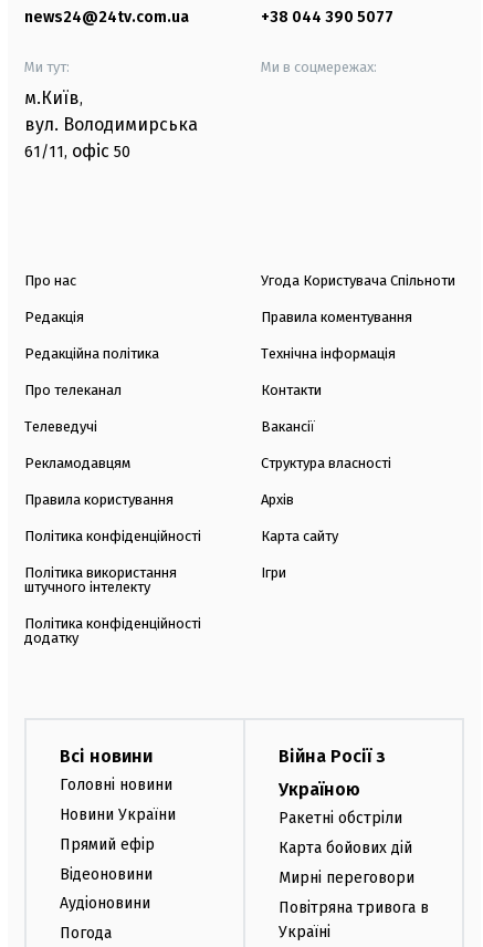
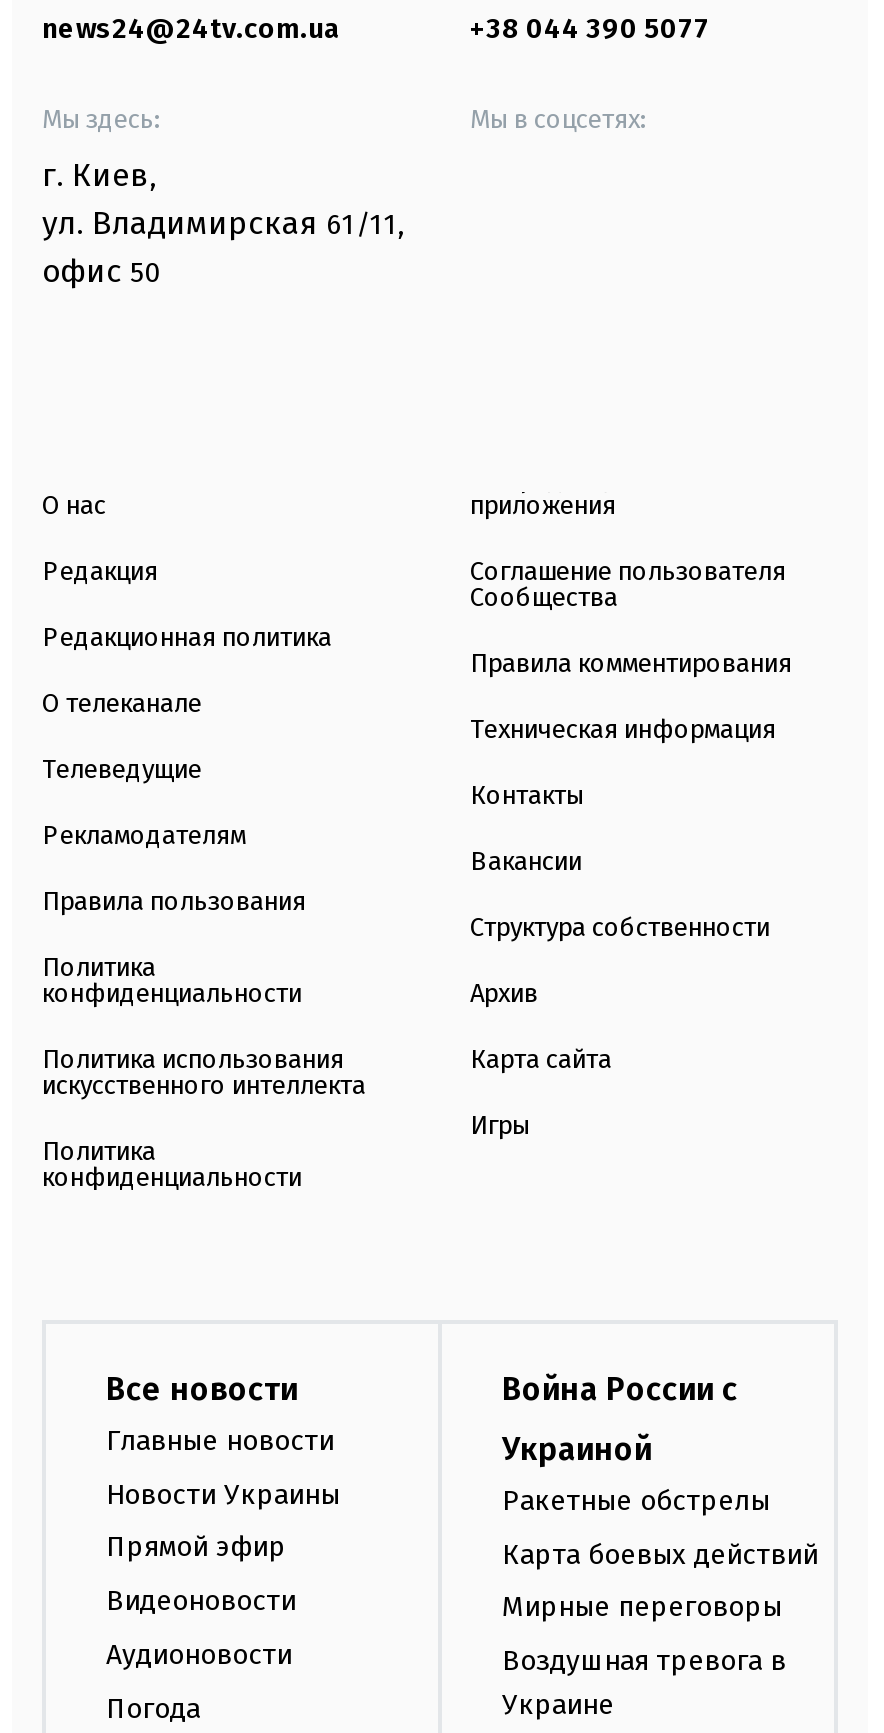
[24,59,198,162] Ми тут: | м.Київ, | вул. Володимирська | 61/11, офіс 50 -> [42,103,404,289] Мы здесь: | г. Киев, | ул. Владимирская 61/11, | офис 50
[261,59,377,75] Ми в соцмережах: -> [470,103,646,133] Мы в соцсетях:
[24,272,201,646] Про нас | Редакція | Редакційна політика | Про телеканал | Телеведучі | Рекламодавцям | Правила користування | Політика конфіденційності | Політика використання | штучного інтелекту | Політика конфіденційності | додатку -> [42,489,366,1191] О нас | Редакция | Редакционная политика | О телеканале | Телеведущие | Рекламодателям | Правила пользования | Политика | конфиденциальности | Политика использования | искусственного интеллекта | Политика | конфиденциальности
[261,272,455,581] Угода Користувача Спільноти | Правила коментування | Технічна інформація | Контакти | Вакансії | Структура власності | Архів | Карта сайту | Ігри -> [470,489,792,1139] приложения | Соглашение пользователя | Сообщества | Правила комментирования | Техническая информация | Контакты | Вакансии | Структура собственности | Архив | Карта сайта | Игры
[60,746,176,913] Всі новини | Головні новини | Новини України | Прямий ефір | Відеоновини | Аудіоновини -> [106,1369,340,1672] Все новости | Главные новости | Новости Украины | Прямой эфир | Видеоновости | Аудионовости
[279,746,386,767] Війна Росії з -> [502,1369,738,1407] Война России с
[279,779,402,828] Україною | Ракетні обстріли -> [502,1429,770,1517] Украиной | Ракетные обстрелы
[279,838,412,857] Карта бойових дій -> [502,1537,818,1571] Карта боевых действий
[279,868,414,887] Мирні переговори -> [502,1590,782,1624] Мирные переговоры
[279,898,429,941] Повітряна тривога в | Україні -> [502,1644,786,1722] Воздушная тревога в | Украине

